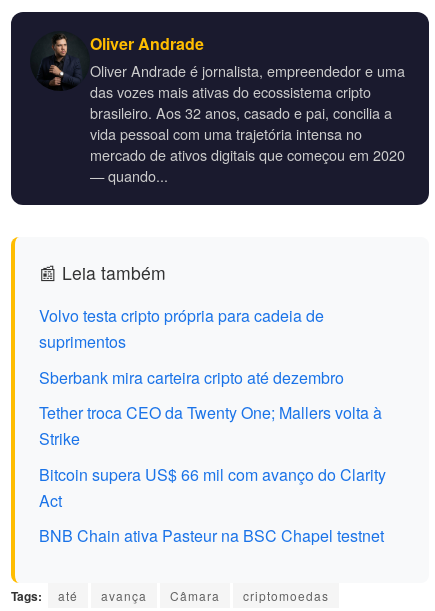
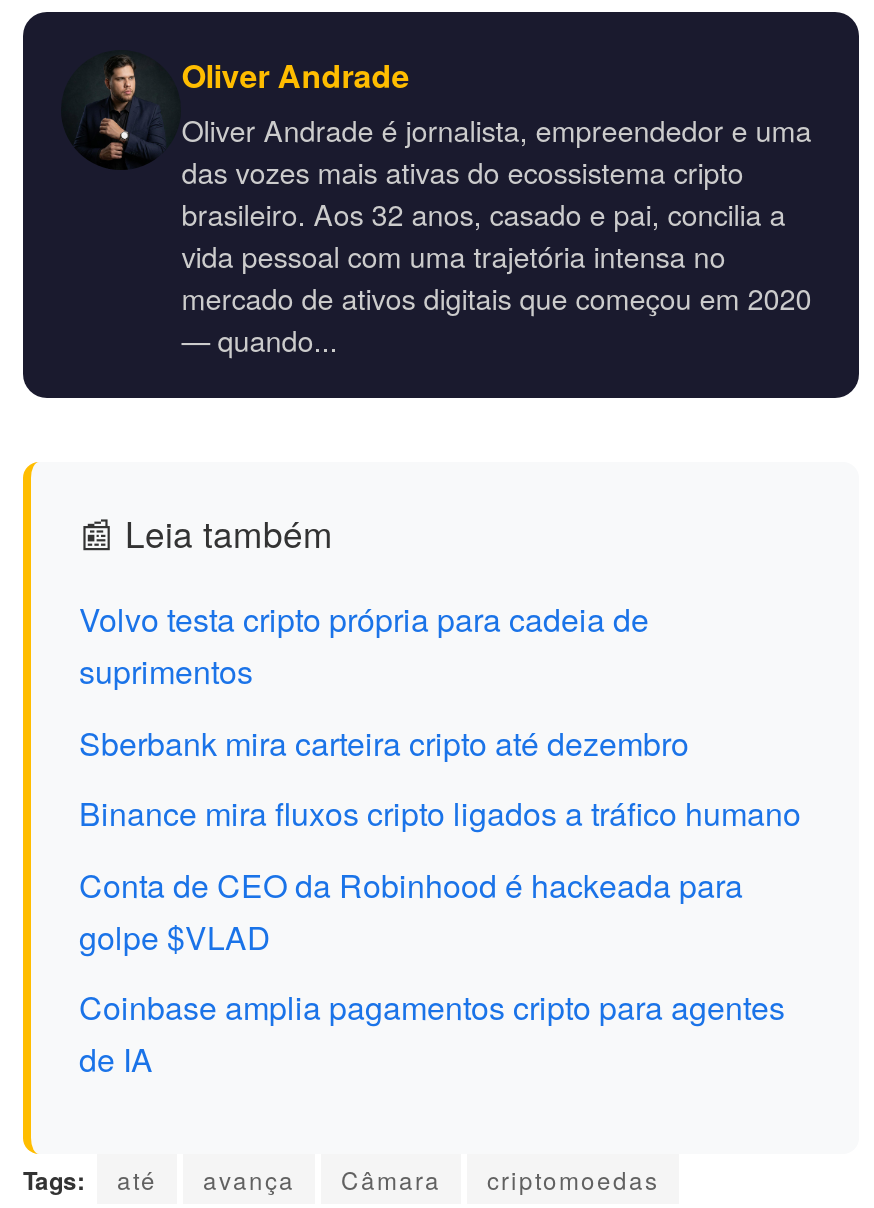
[39,401,382,450] Tether troca CEO da Twenty One; Mallers volta à | Strike -> [79,790,801,836] Binance mira fluxos cripto ligados a tráfico humano
[39,463,386,512] Bitcoin supera US$ 66 mil com avanço do Clarity | Act -> [79,861,743,959] Conta de CEO da Robinhood é hackeada para | golpe $VLAD
[39,524,384,547] BNB Chain ativa Pasteur na BSC Chapel testnet -> [79,985,785,1083] Coinbase amplia pagamentos cripto para agentes | de IA

